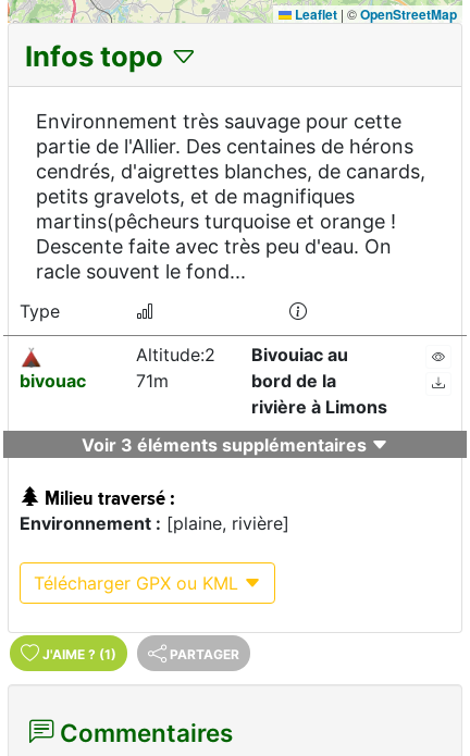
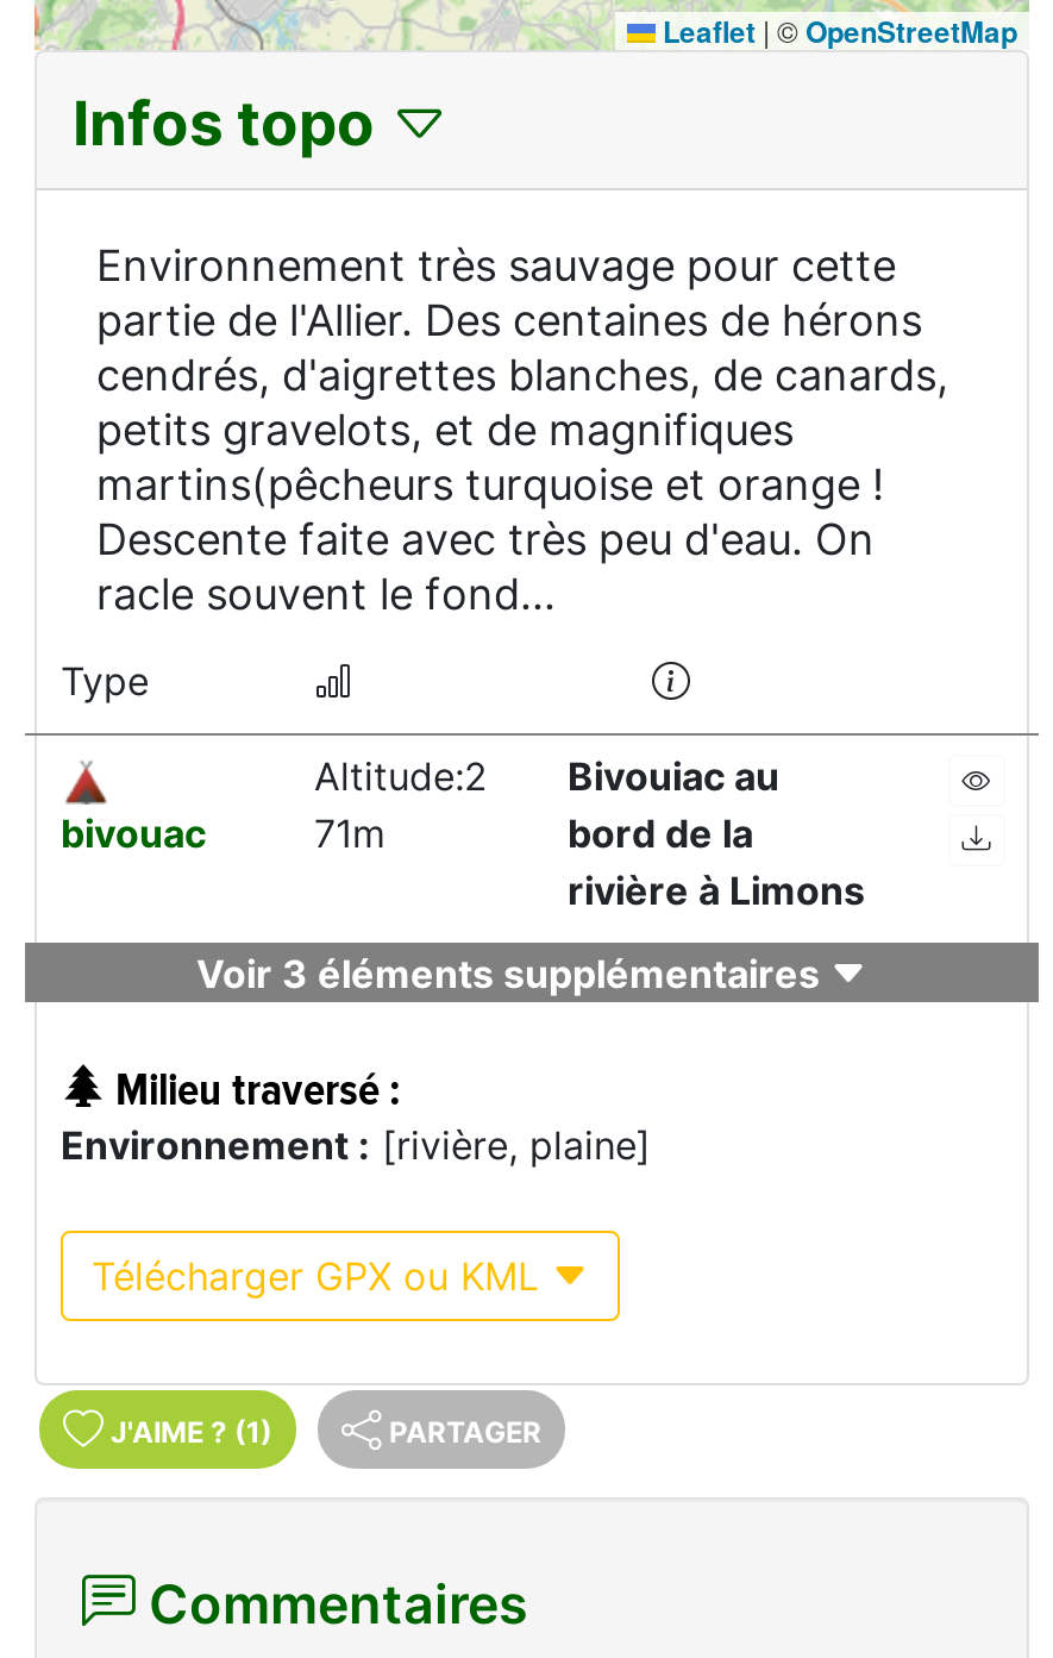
[20,513,289,535] Environnement : [plaine, rivière] -> [61,1122,651,1170] Environnement : [rivière, plaine]

